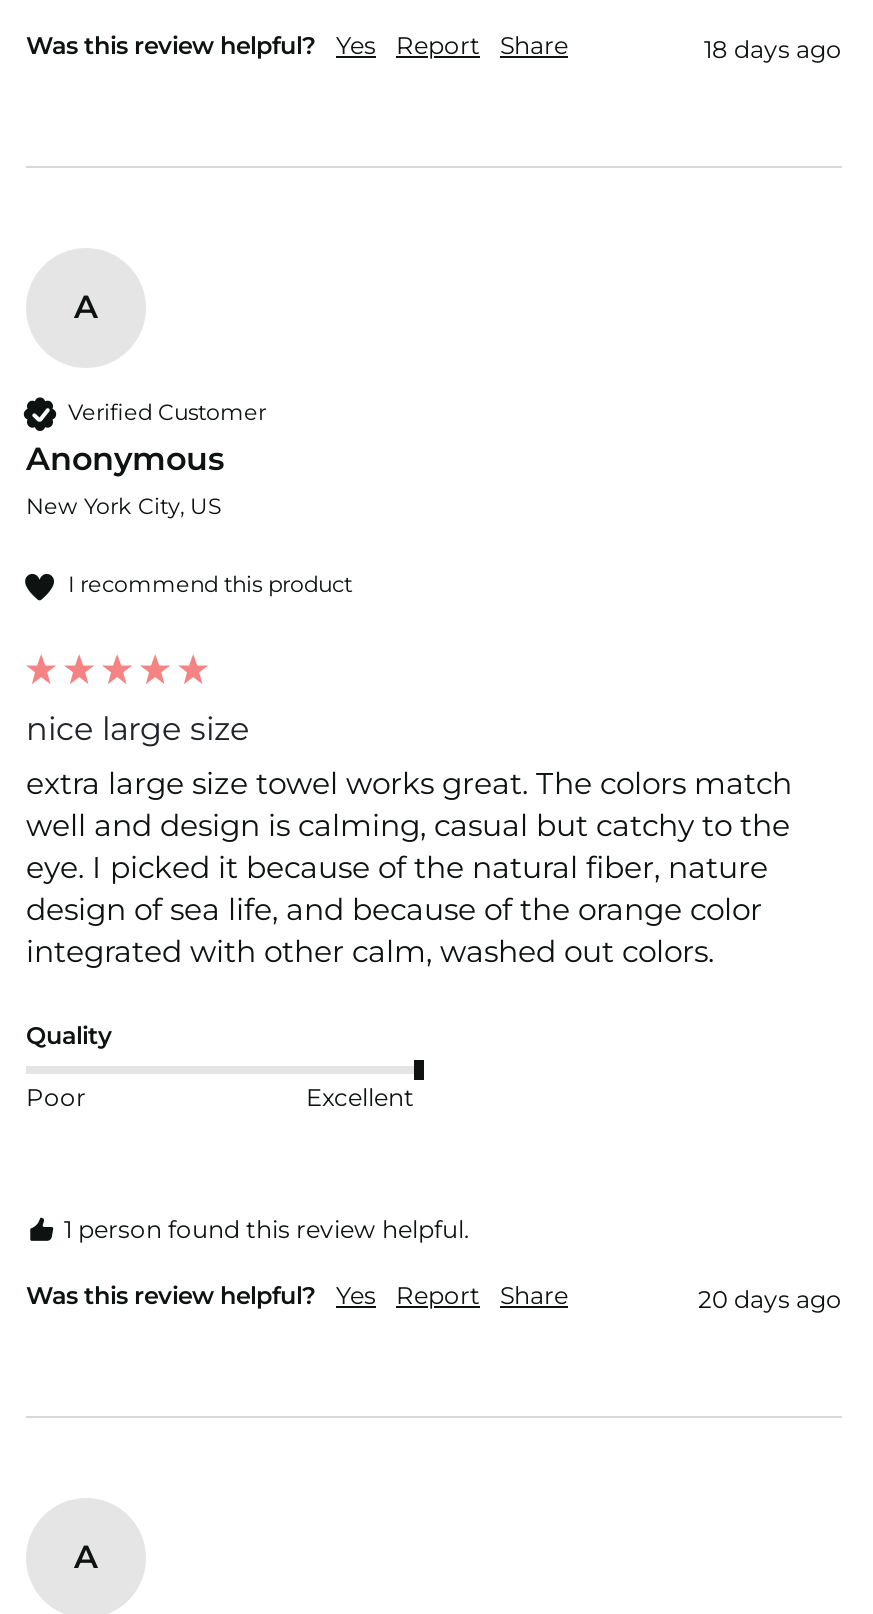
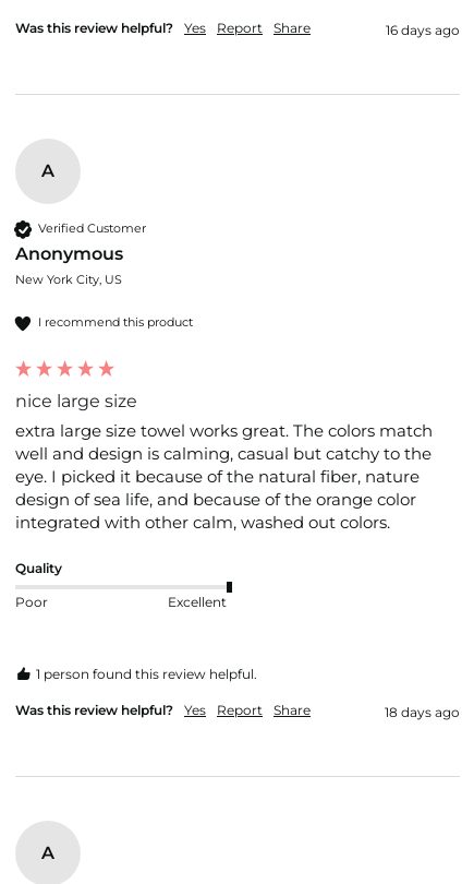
[704,34,842,64] 18 days ago -> [386,22,460,38] 16 days ago
[698,1284,842,1314] 20 days ago -> [385,704,460,720] 18 days ago

